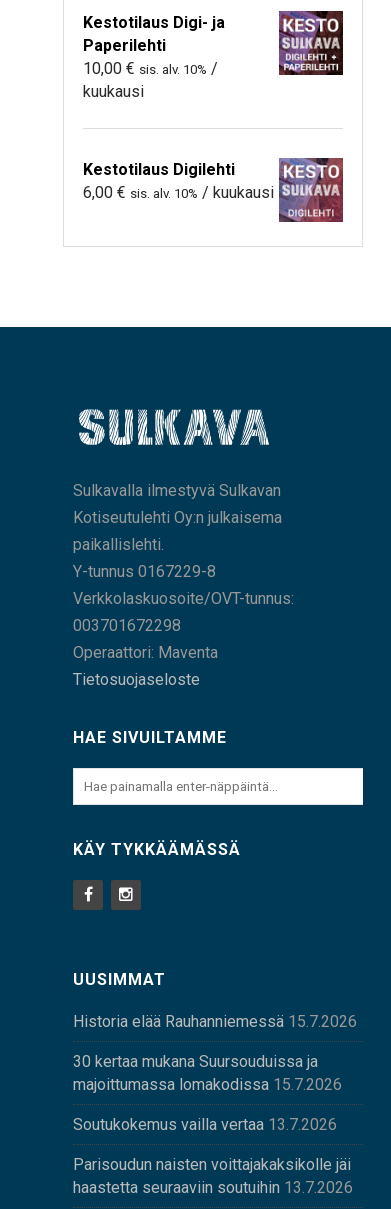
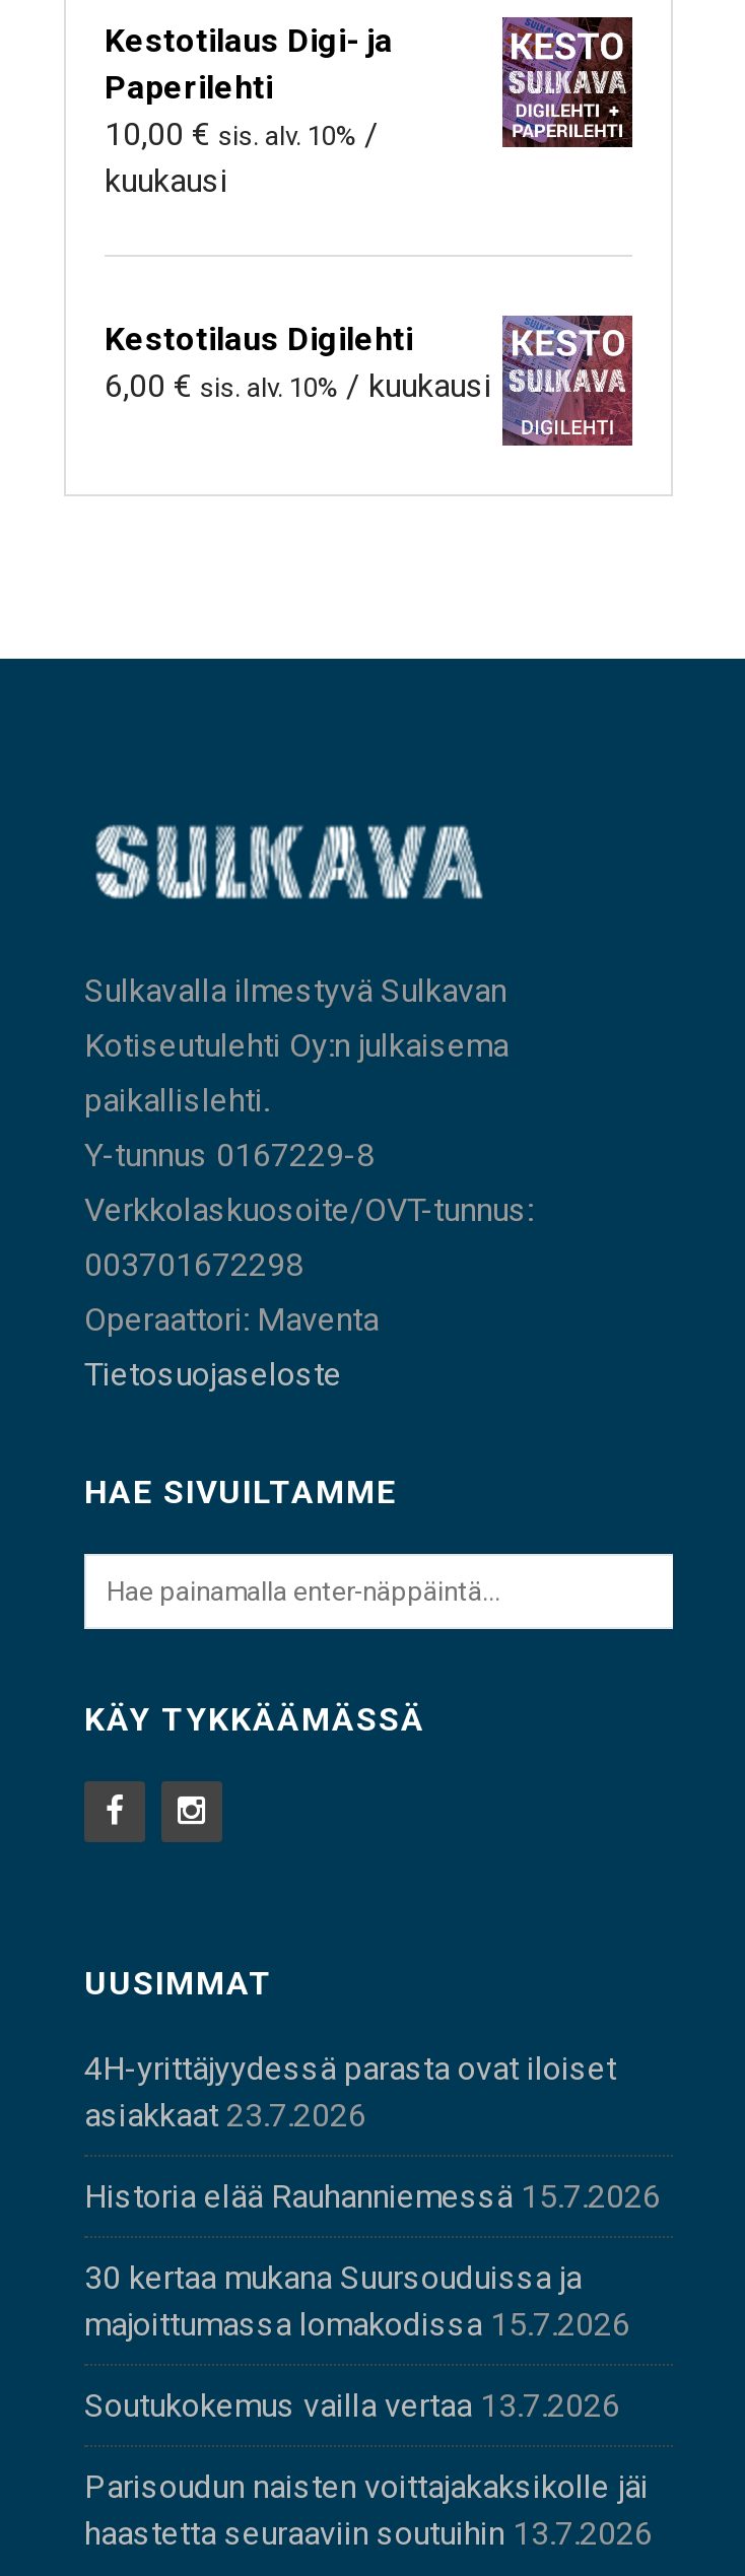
none -> [84,2050,616,2135] 4H-yrittäjyydessä parasta ovat iloiset | asiakkaat 23.7.2026

